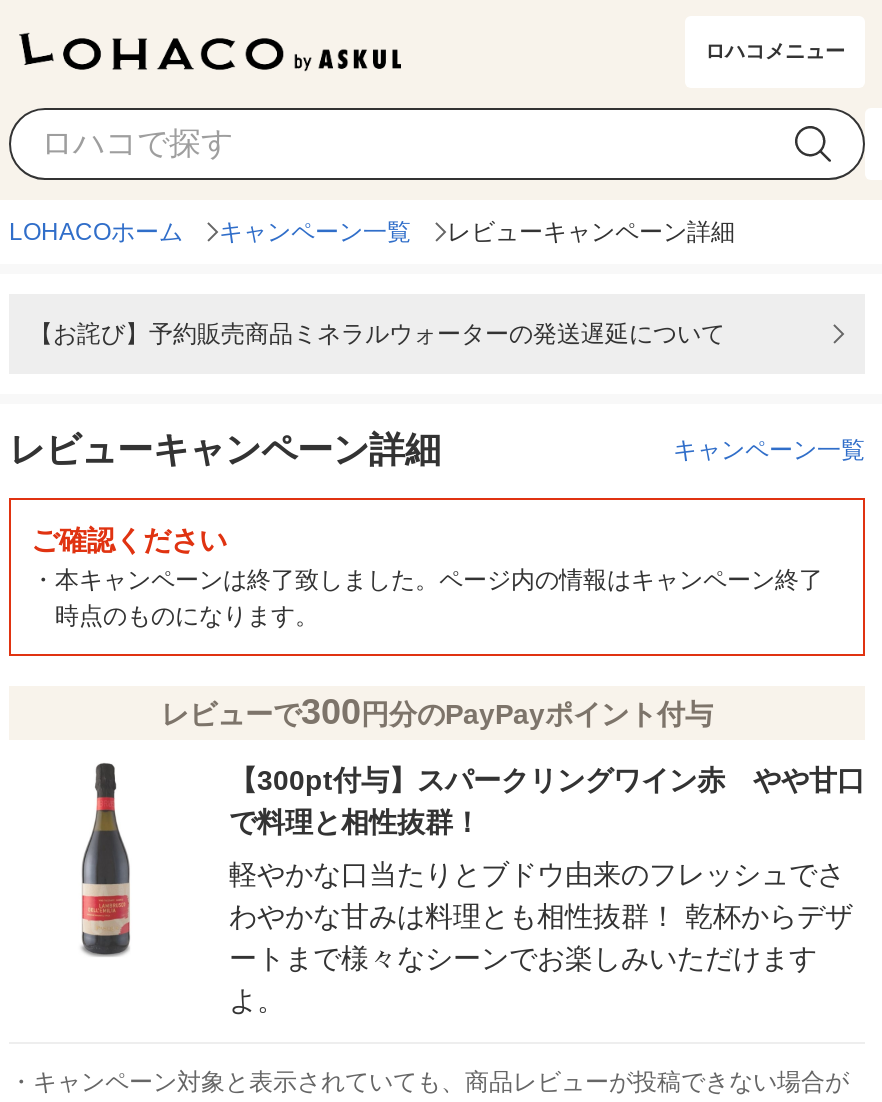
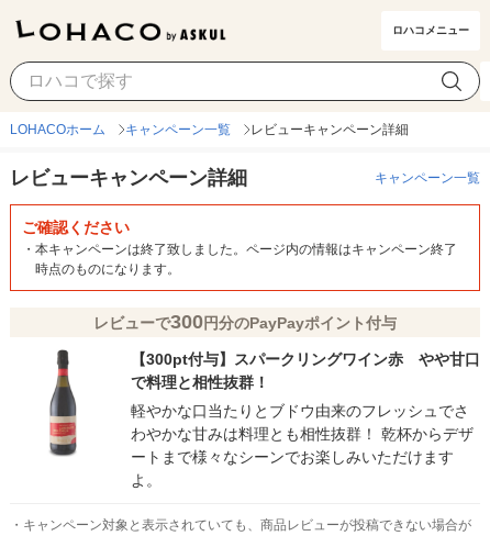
[29,320,725,348] 【お詫び】予約販売商品ミネラルウォーターの発送遅延について -> none

